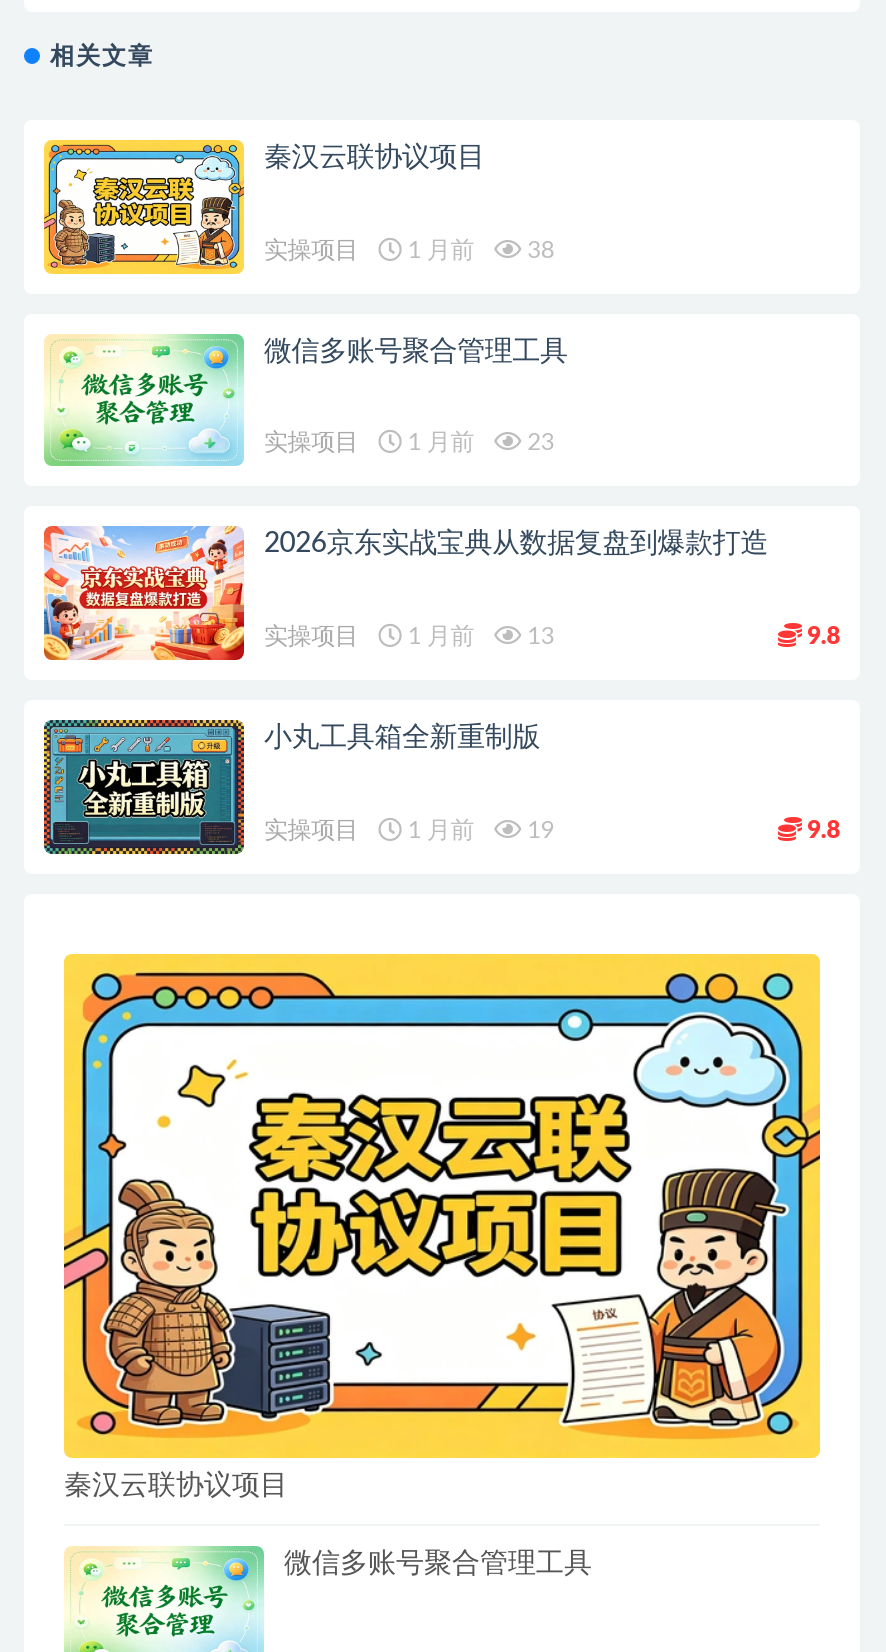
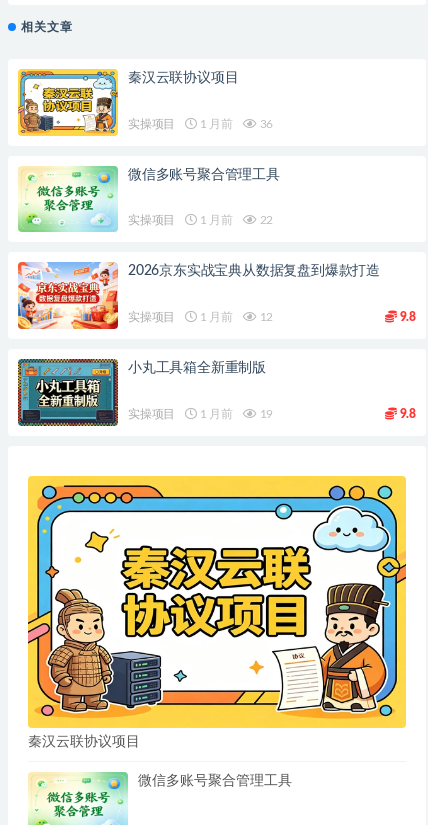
[264,237,554,261] 实操项目 1 月前 38 -> [128,118,273,130] 实操项目 1 月前 36
[264,431,554,455] 实操项目 1 月前 23 -> [128,214,273,226] 实操项目 1 月前 22
[264,624,554,648] 实操项目 1 月前 13 -> [128,311,273,323] 实操项目 1 月前 12

